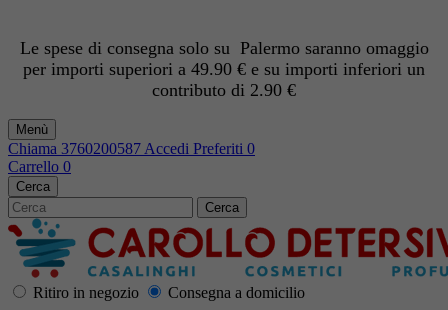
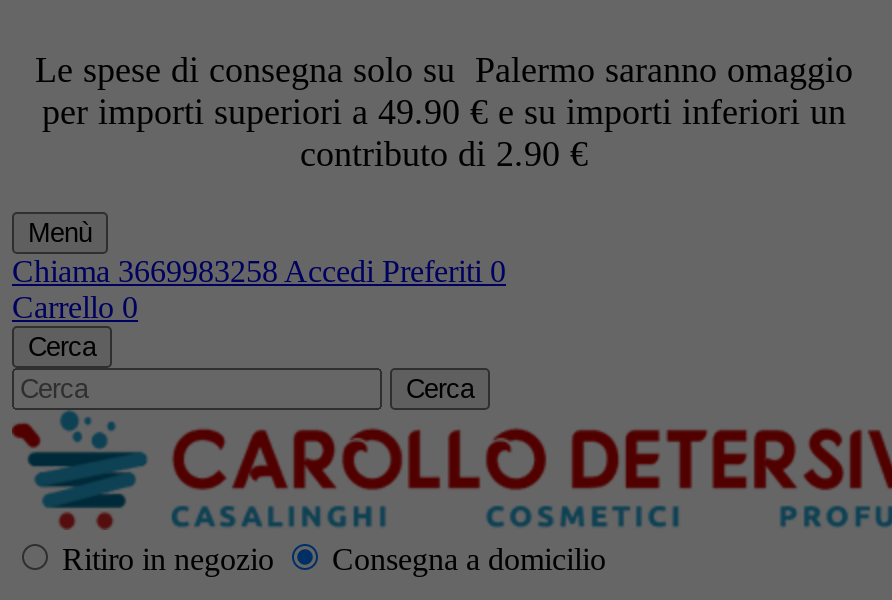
[8,140,255,157] Chiama 3760200587 Accedi Preferiti 0 -> [12,254,506,288] Chiama 3669983258 Accedi Preferiti 0

